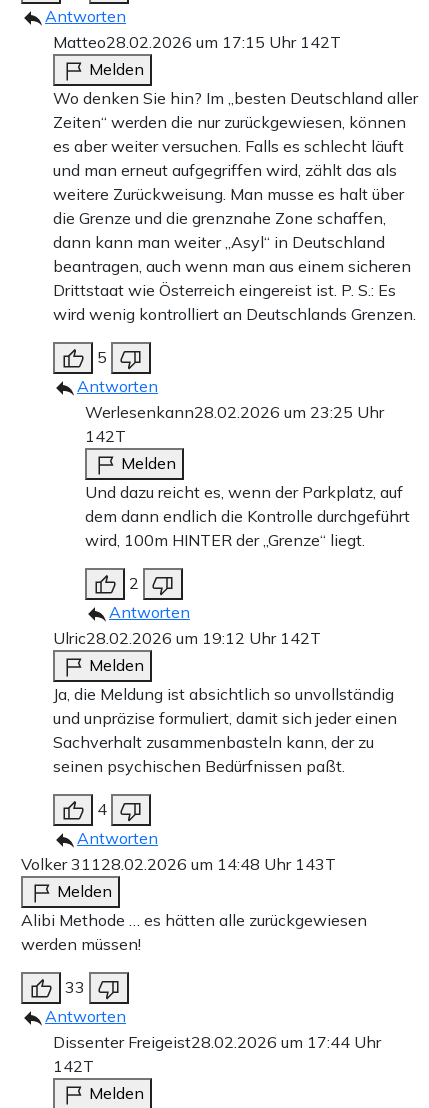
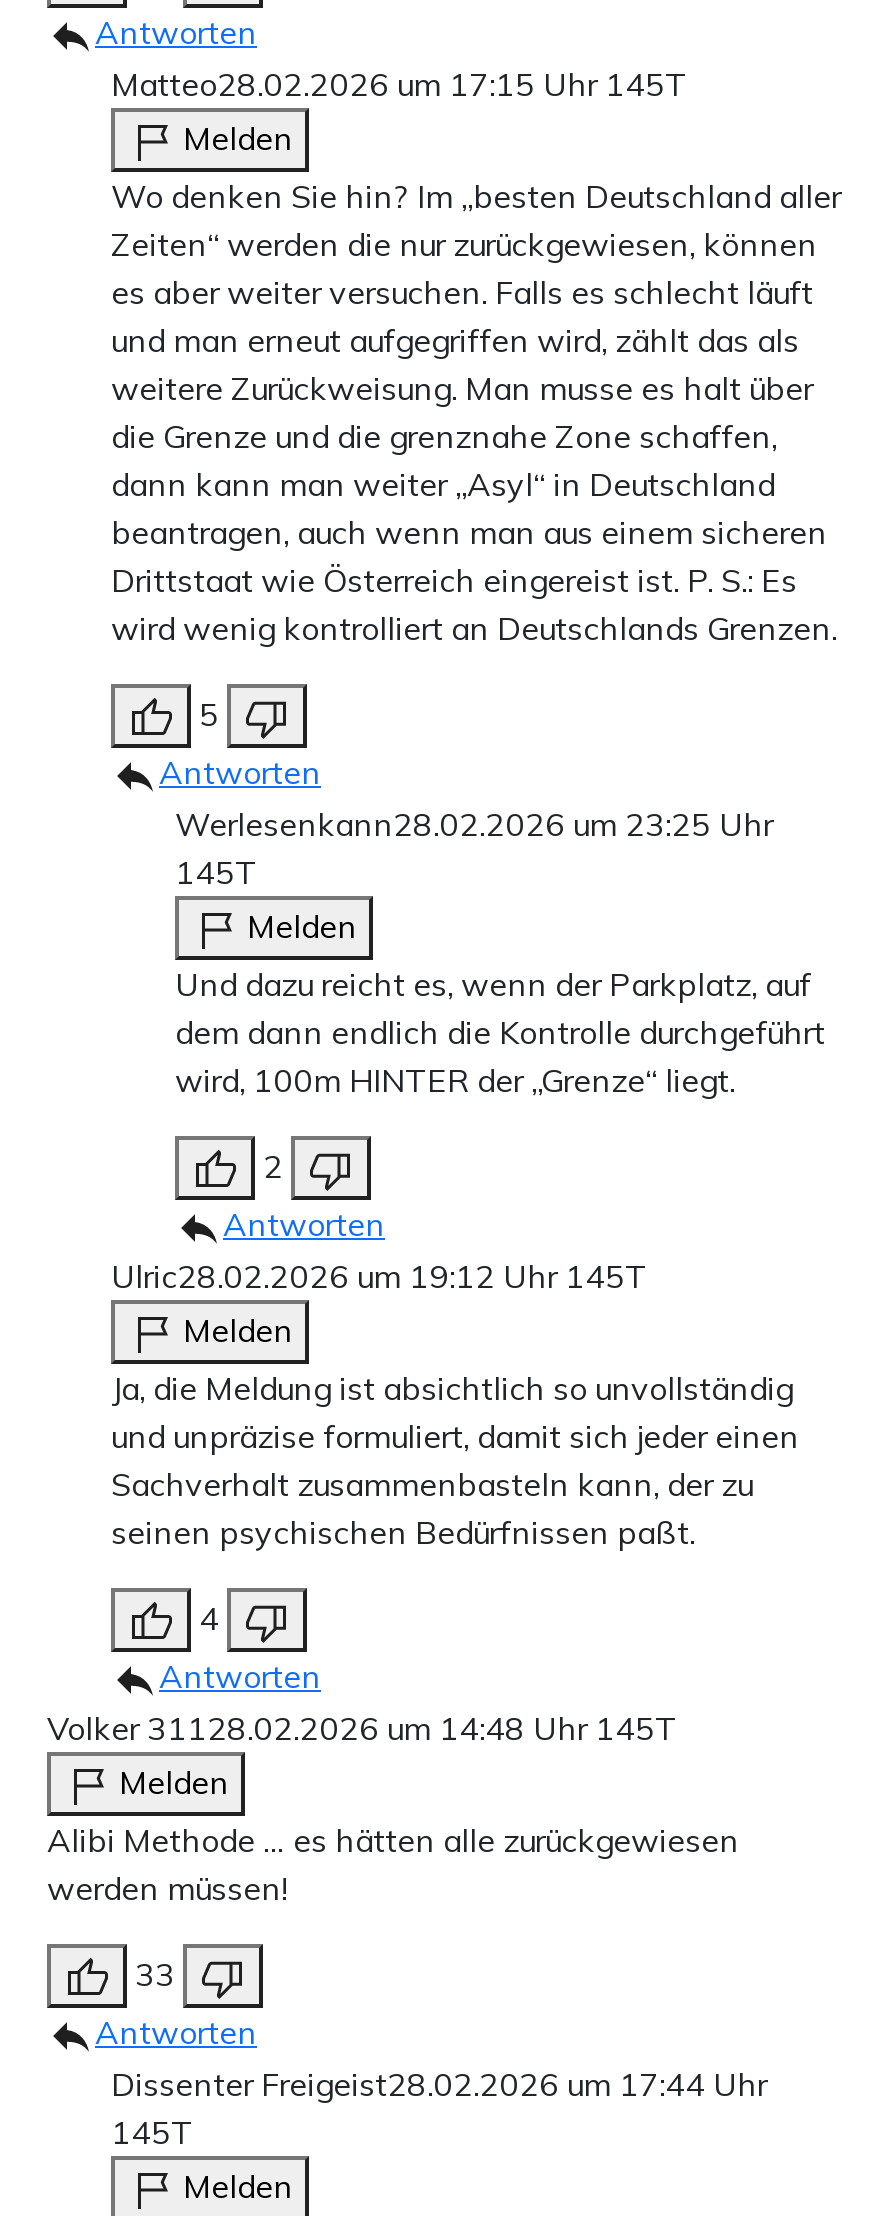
[53,32,341,52] Matteo28.02.2026 um 17:15 Uhr 142T -> [111,64,687,104] Matteo28.02.2026 um 17:15 Uhr 145T
[85,426,126,446] 142T -> [175,852,257,892] 145T
[53,628,321,648] Ulric28.02.2026 um 19:12 Uhr 142T -> [111,1256,647,1296] Ulric28.02.2026 um 19:12 Uhr 145T
[21,854,336,874] Volker 31128.02.2026 um 14:48 Uhr 143T -> [47,1708,677,1748] Volker 31128.02.2026 um 14:48 Uhr 145T
[53,1056,94,1076] 142T -> [111,2112,193,2152] 145T

